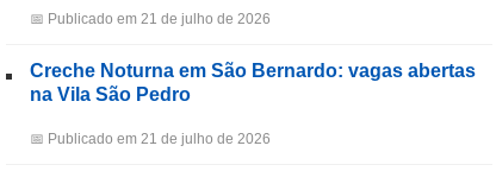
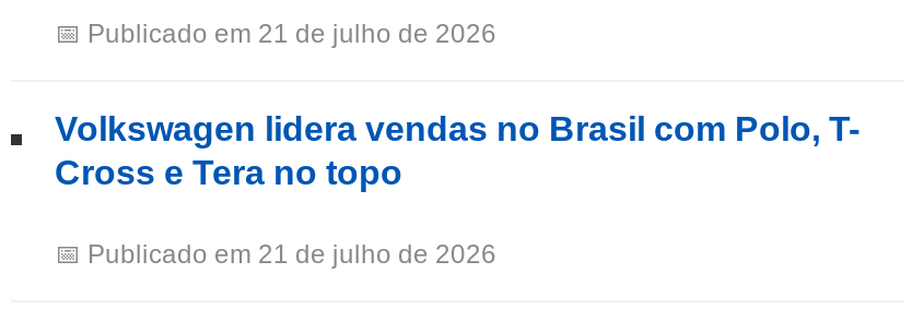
[30,61,476,104] Creche Noturna em São Bernardo: vagas abertas | na Vila São Pedro -> [55,110,859,191] Volkswagen lidera vendas no Brasil com Polo, T- | Cross e Tera no topo

